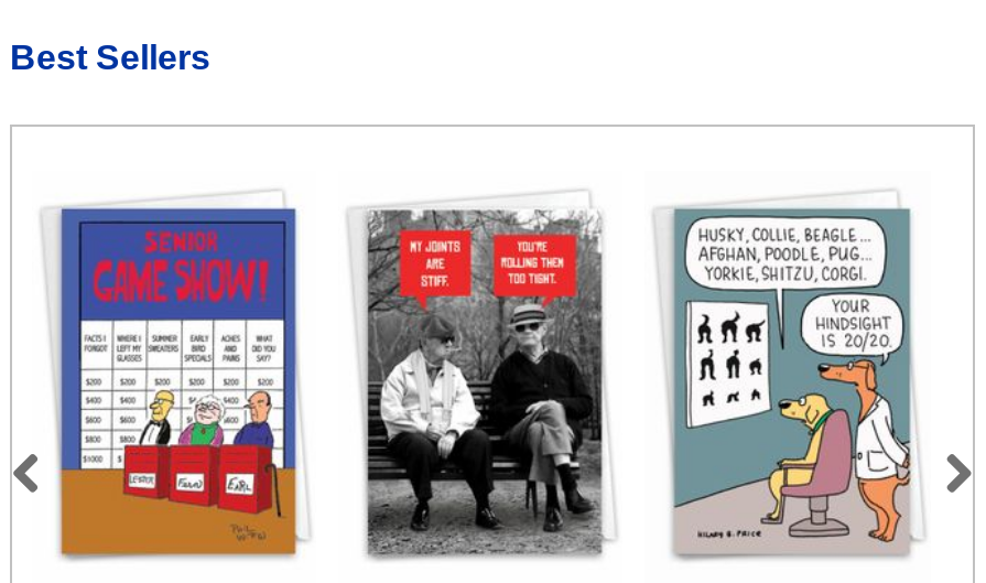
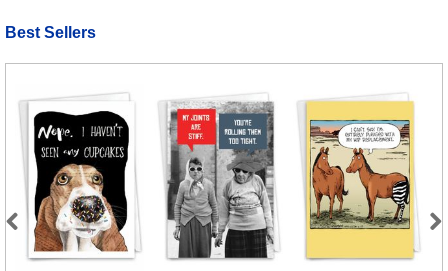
[58,206,299,557] [image] -> [28,101,135,258] [image]
[365,208,603,557] [image] -> [167,101,274,258] [image]
[671,206,913,552] [image] -> [306,100,414,258] [image]

